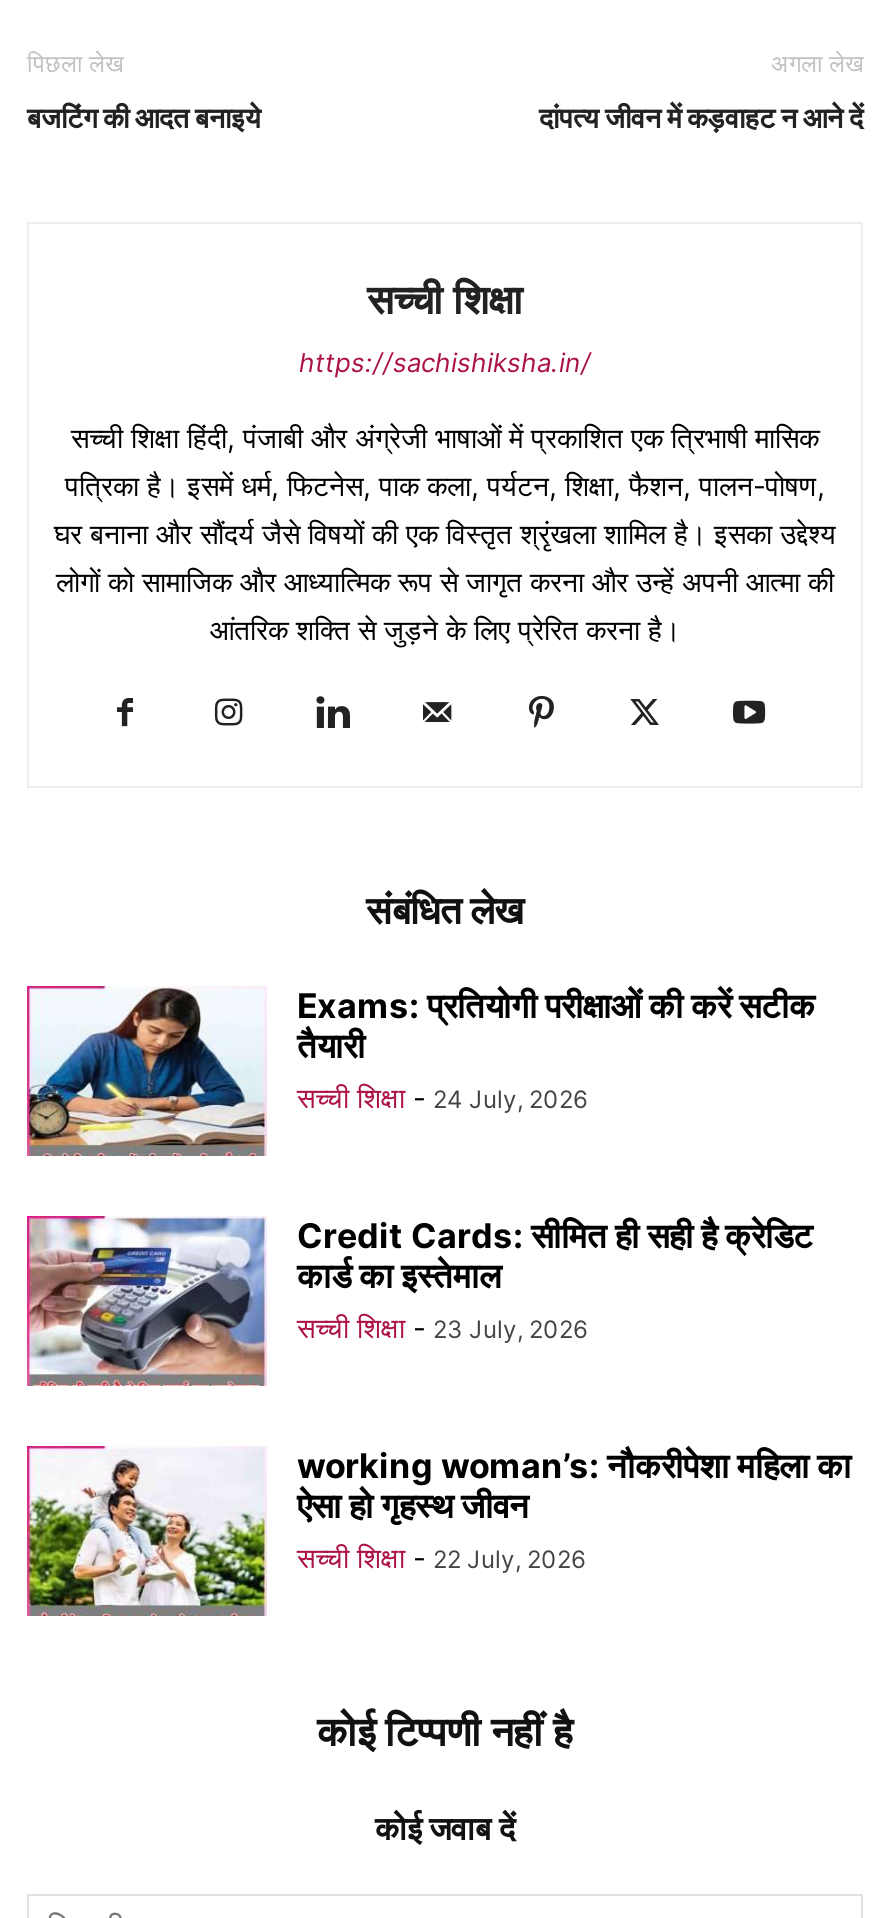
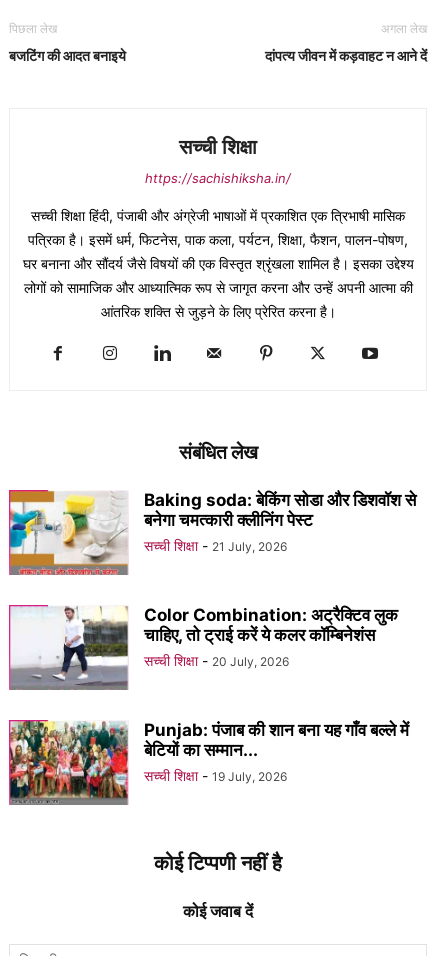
[27,986,815,1156] [image] | Exams: प्रतियोगी परीक्षाओं की करें सटीक | तैयारी | सच्ची शिक्षा - 24 July, 2026 -> [9,490,416,575] [image] | Baking soda: बेकिंग सोडा और डिशवॉश से | बनेगा चमत्कारी क्लीनिंग पेस्ट | सच्ची शिक्षा - 21 July, 2026
[27,1216,813,1388] [image] | Credit Cards: सीमित ही सही है क्रेडिट | कार्ड का इस्तेमाल | सच्ची शिक्षा - 23 July, 2026 -> [9,605,398,691] [image] | Color Combination: अट्रैक्टिव लुक | चाहिए, तो ट्राई करें ये कलर कॉम्बिनेशंस | सच्ची शिक्षा - 20 July, 2026
[27,1446,851,1616] [image] | working woman’s: नौकरीपेशा महिला का | ऐसा हो गृहस्थ जीवन | सच्ची शिक्षा - 22 July, 2026 -> [9,720,409,803] [image] | Punjab: पंजाब की शान बना यह गाँव बल्ले में | बेटियों का सम्मान... | सच्ची शिक्षा - 19 July, 2026

